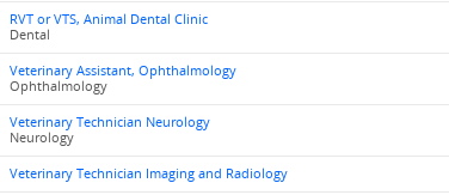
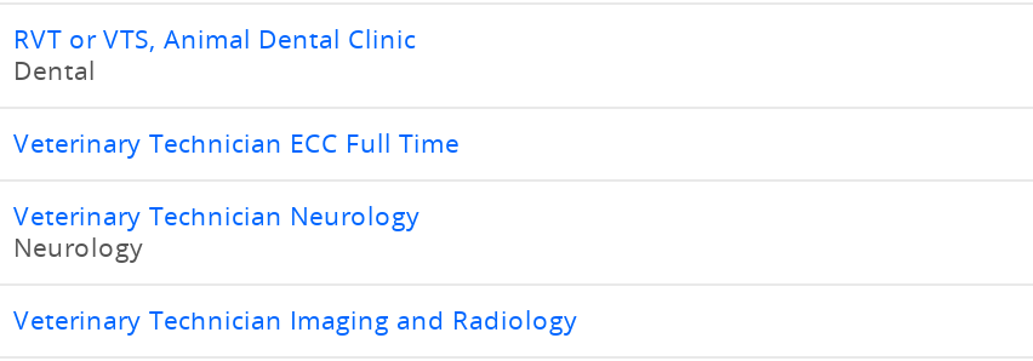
[10,62,236,95] Veterinary Assistant, Ophthalmology | Ophthalmology -> [13,126,460,160] Veterinary Technician ECC Full Time

